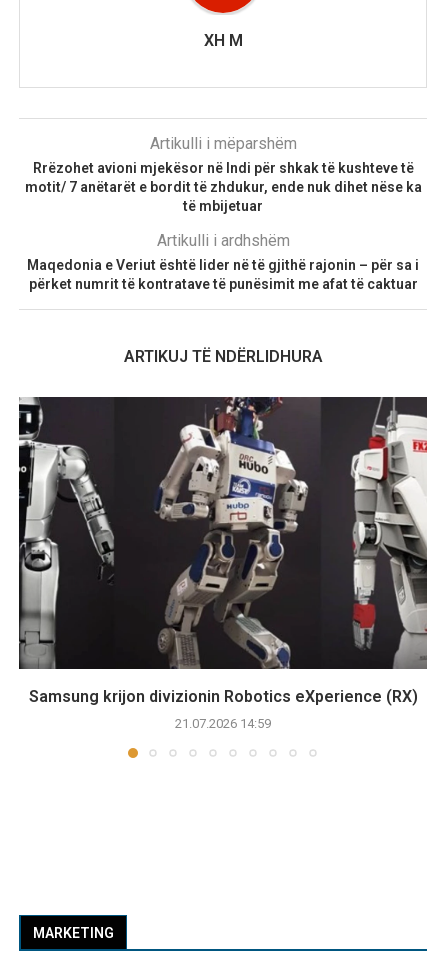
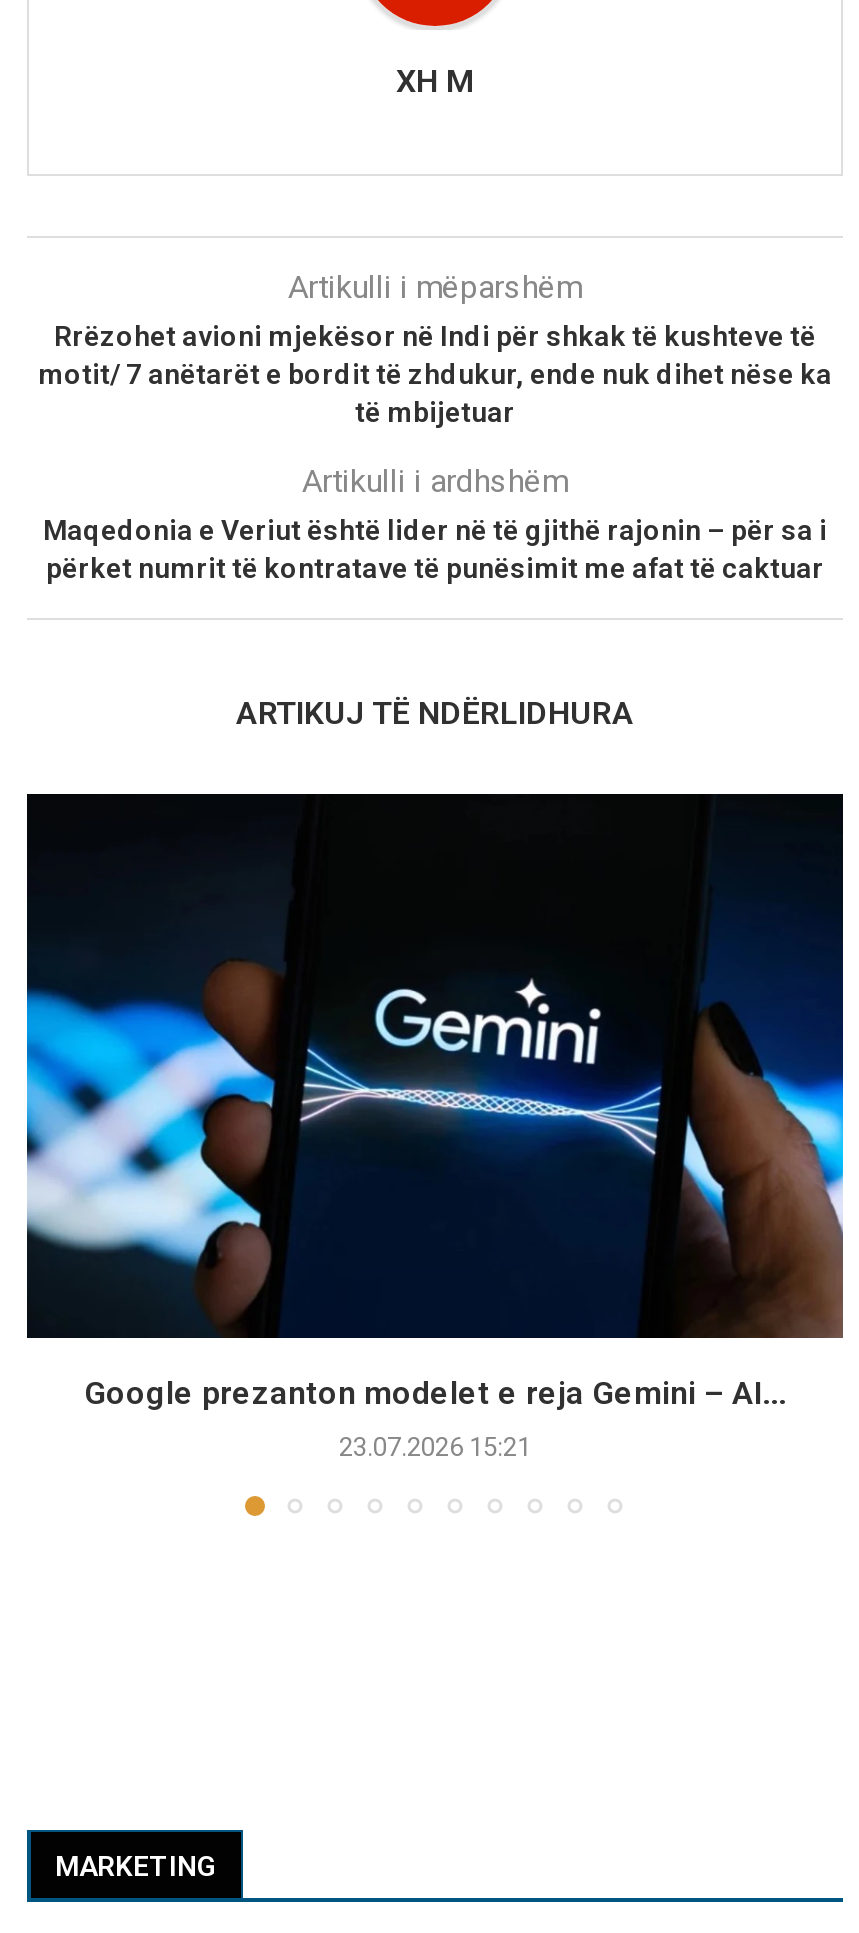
[18,396,428,706] [image] | Samsung krijon divizionin Robotics eXperience (RX) -> [25,792,845,1412] [image] | Google prezanton modelet e reja Gemini – AI...
[175,716,271,731] 21.07.2026 14:59 -> [339,1432,531,1462] 23.07.2026 15:21

